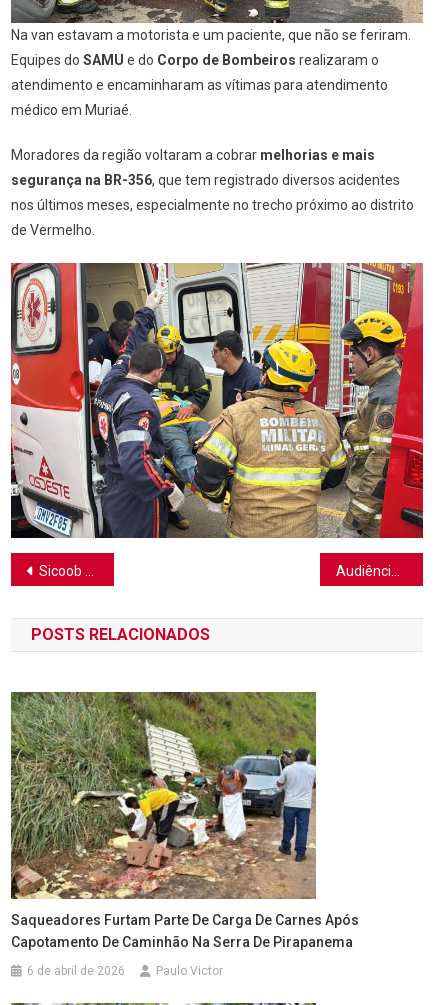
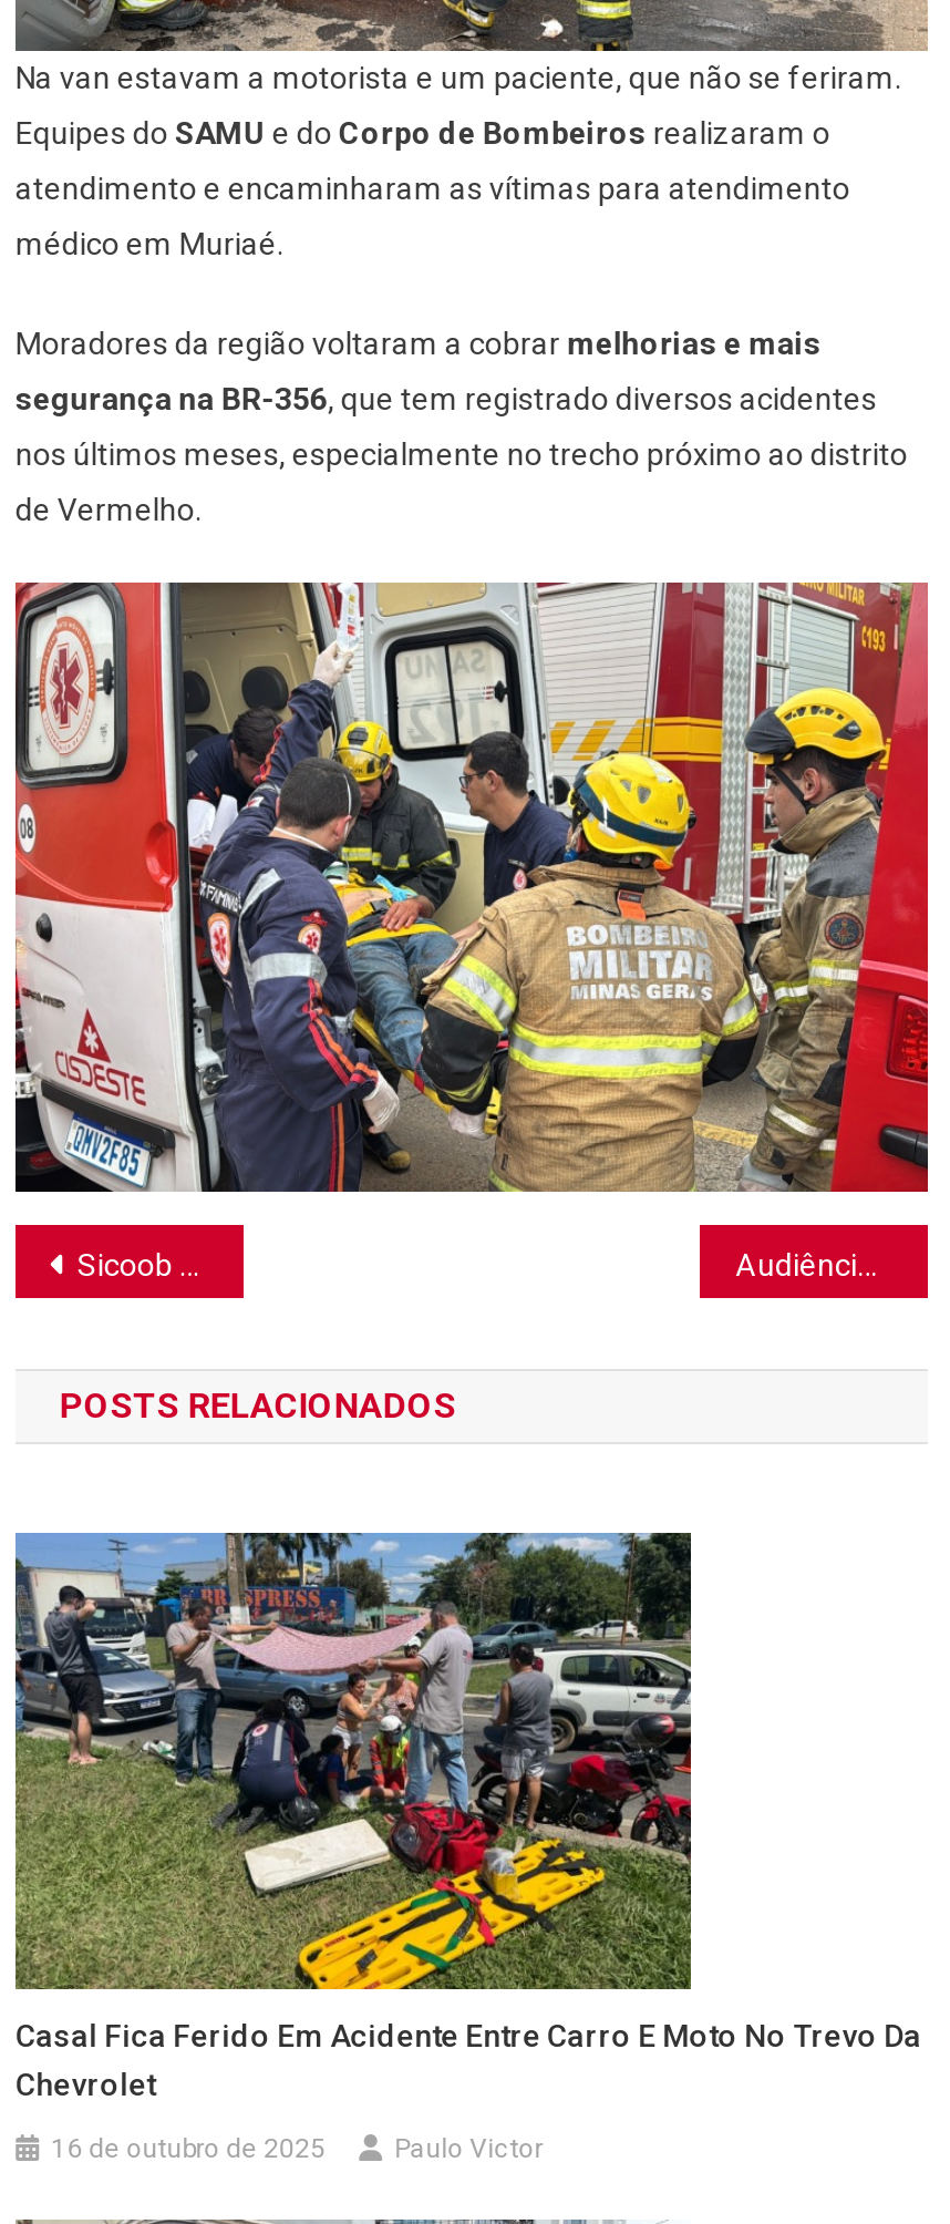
[10,691,359,950] [image] | Saqueadores Furtam Parte De Carga De Carnes Após | Capotamento De Caminhão Na Serra De Pirapanema -> [13,1531,921,2102] [image] | Casal Fica Ferido Em Acidente Entre Carro E Moto No Trevo Da | Chevrolet
[27,964,125,978] 6 de abril de 2026 -> [51,2133,326,2164] 16 de outubro de 2025

